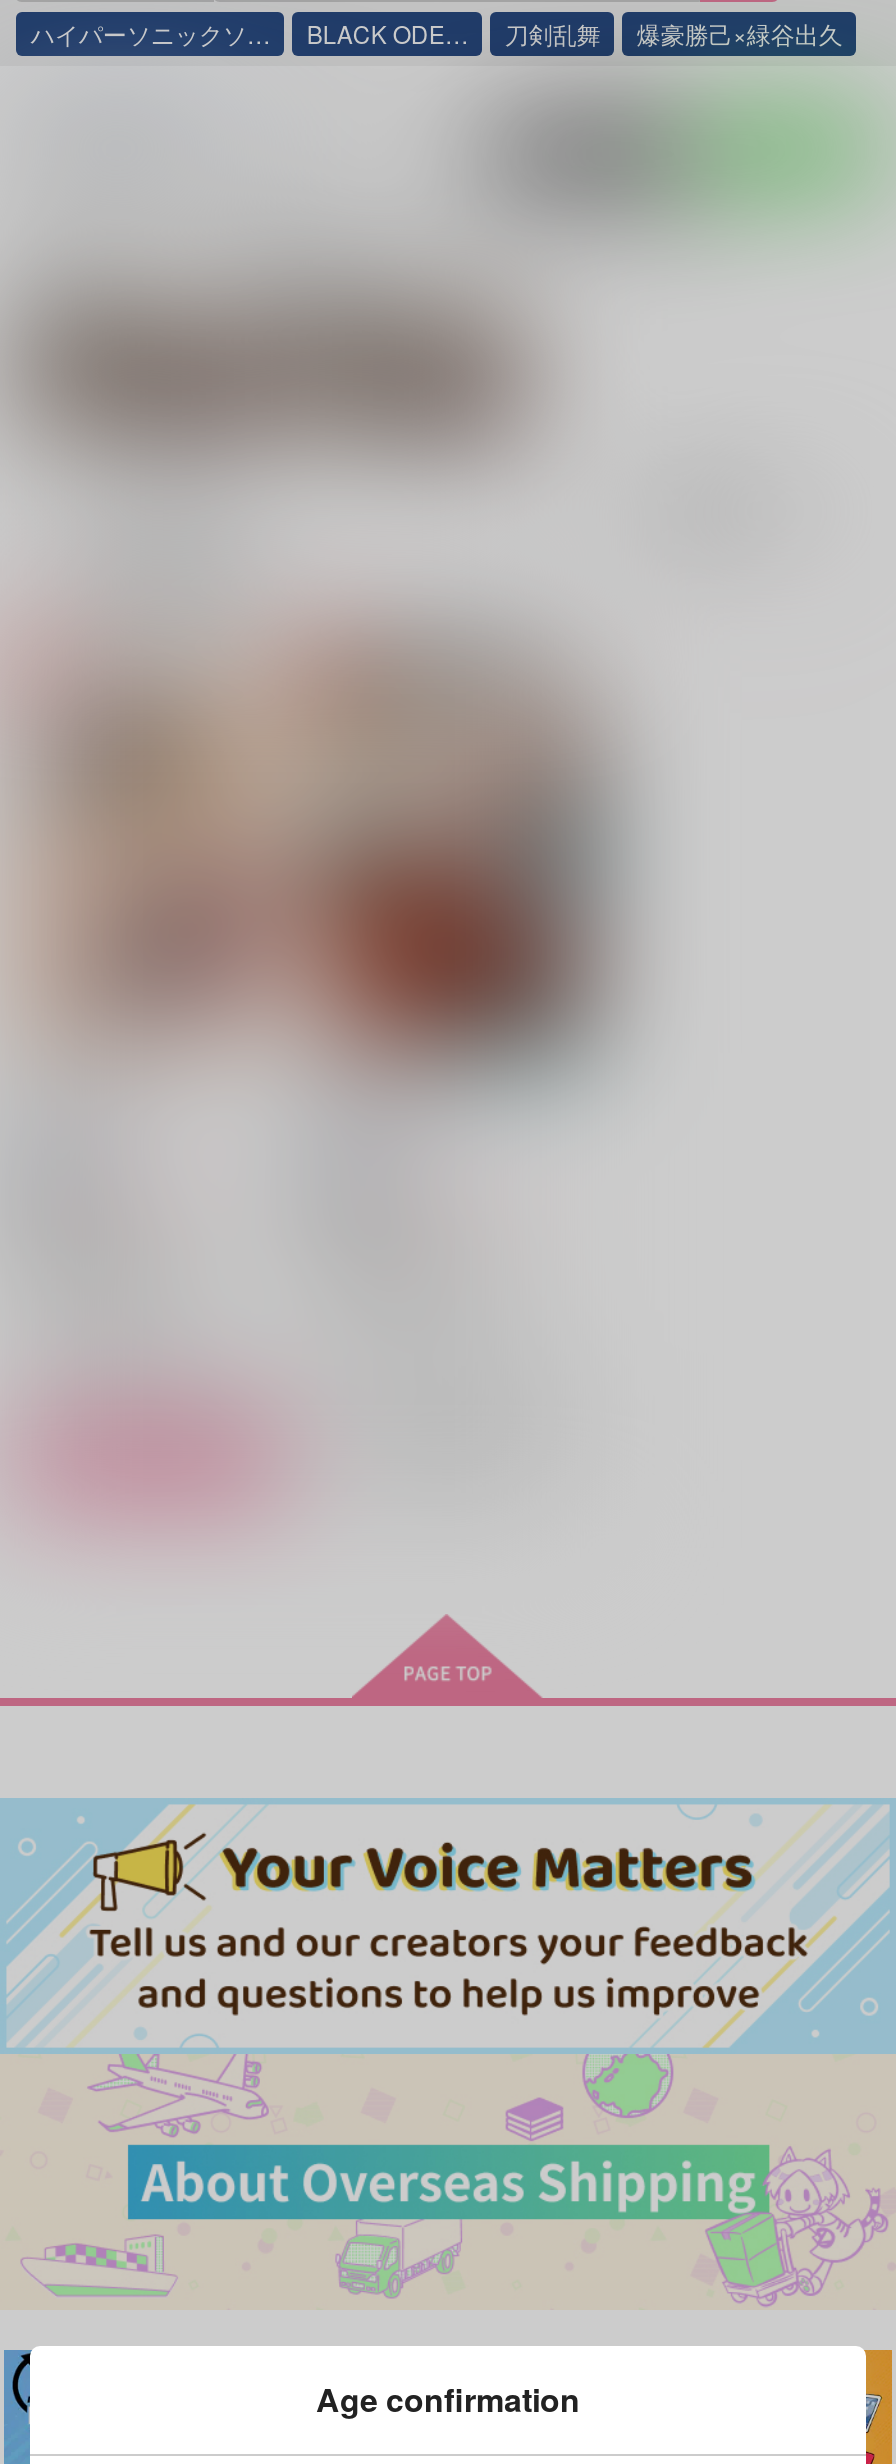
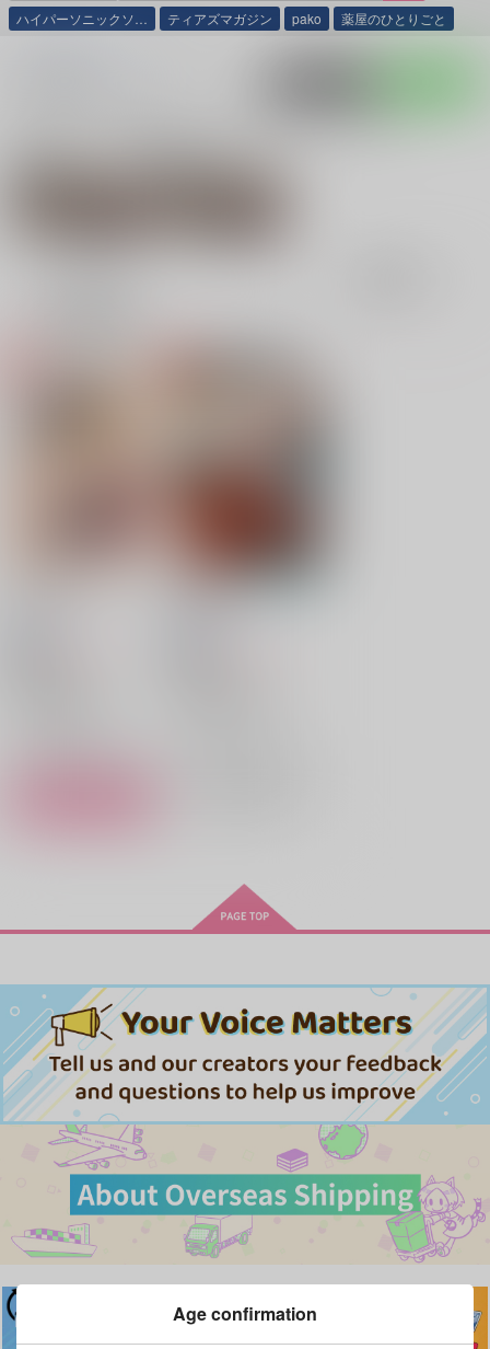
[307,16,843,50] BLACK ODE… | 刀剣乱舞 | 爆豪勝己×緑谷出久 -> [168,9,447,27] ティアズマガジン | pako | 薬屋のひとりごと

